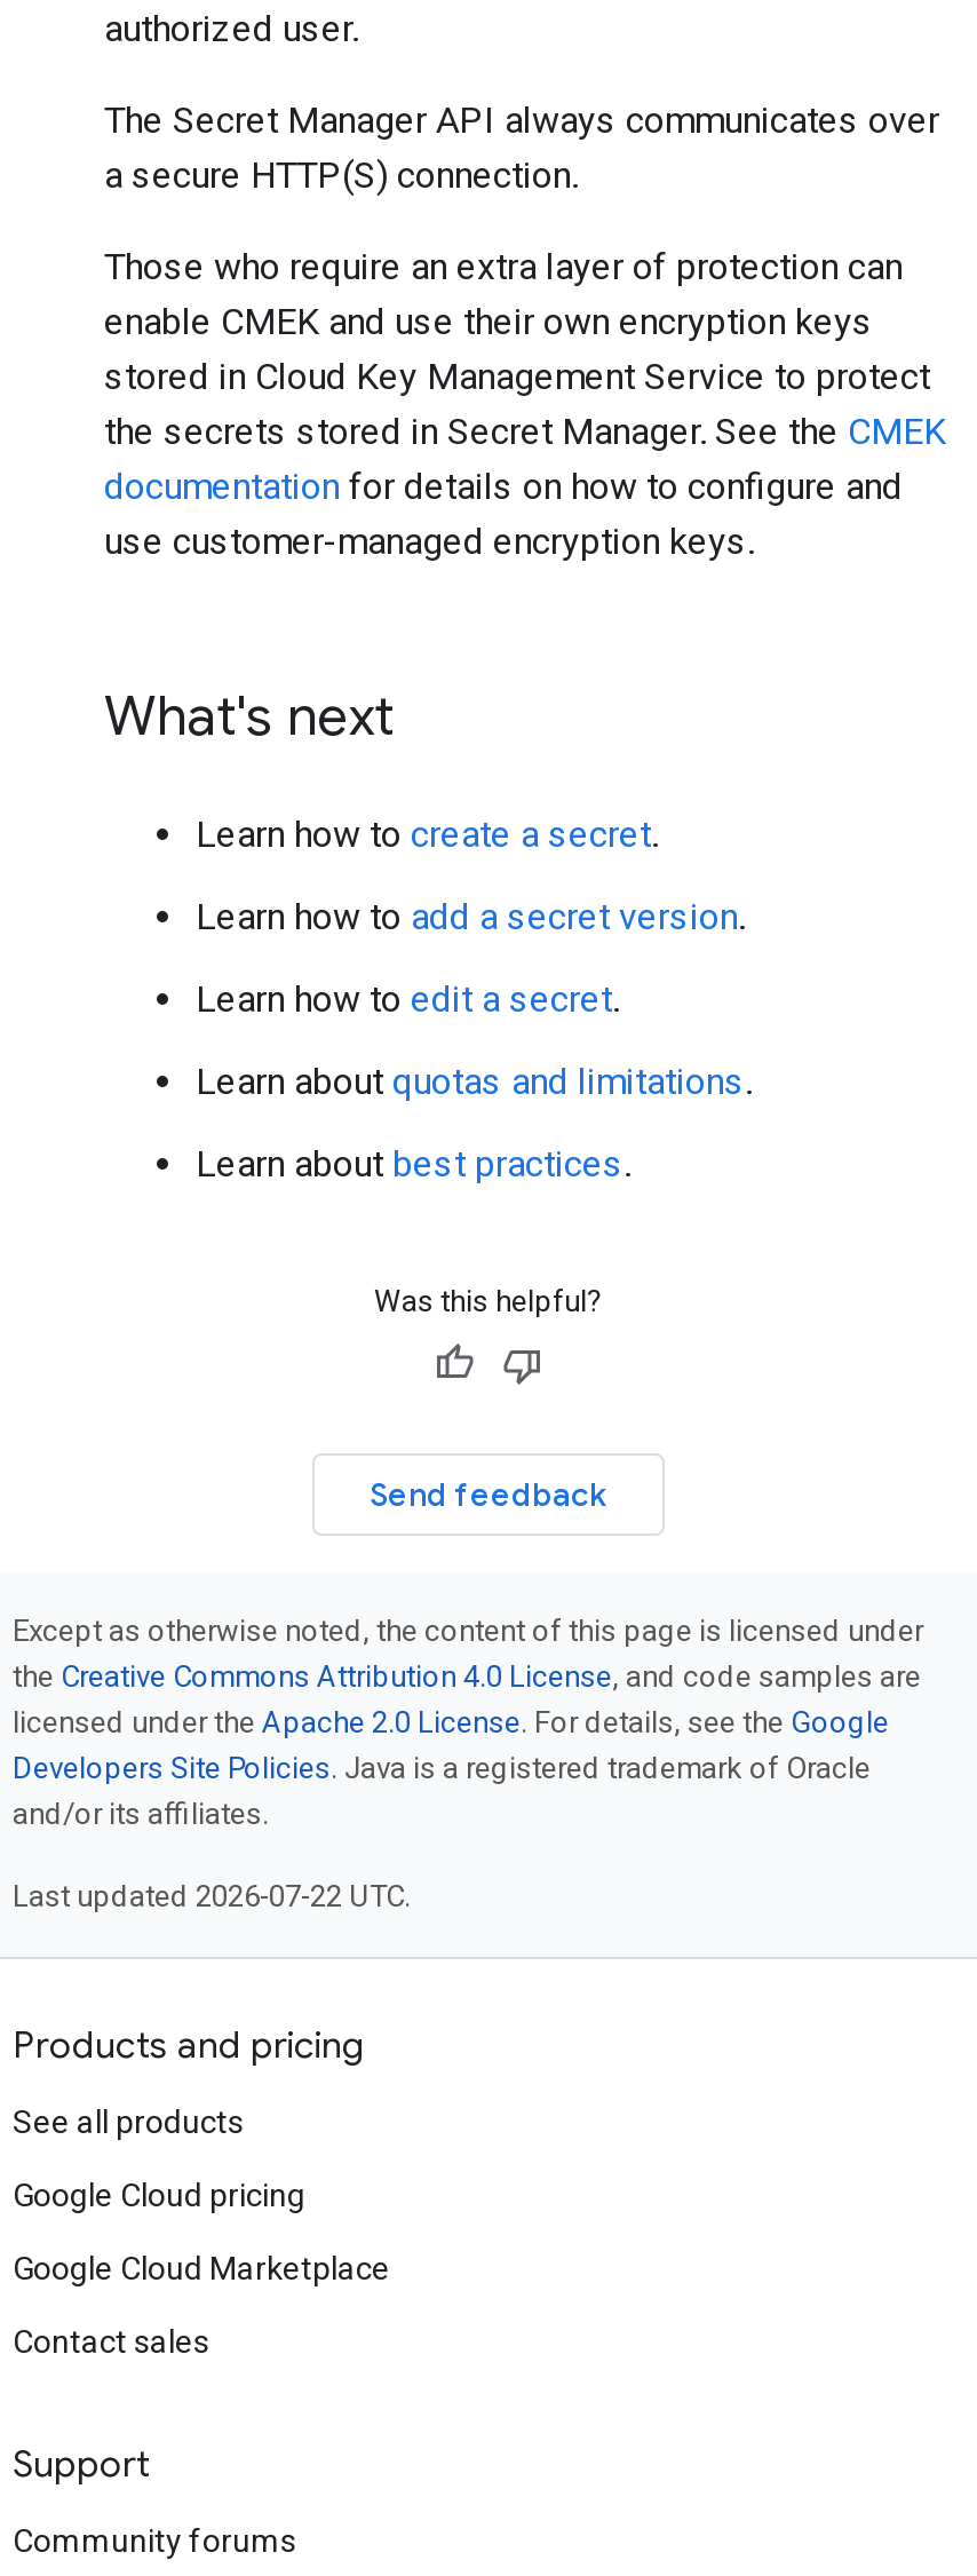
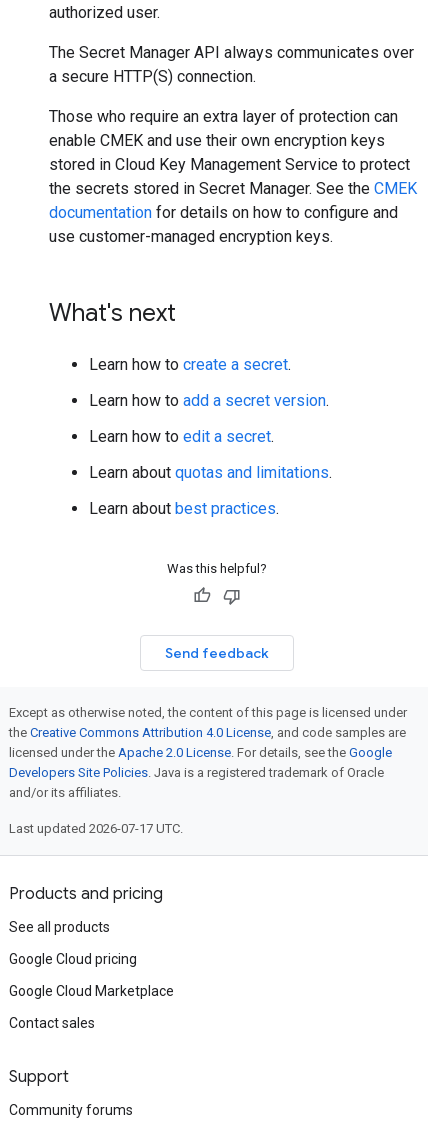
[13,1879,411,1913] Last updated 2026-07-22 UTC. -> [9,821,183,836] Last updated 2026-07-17 UTC.

